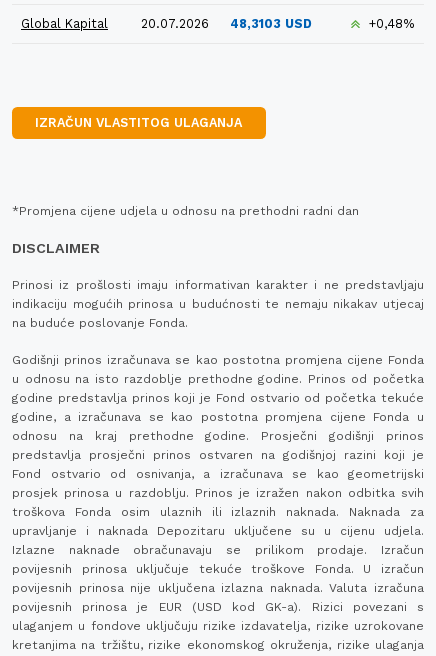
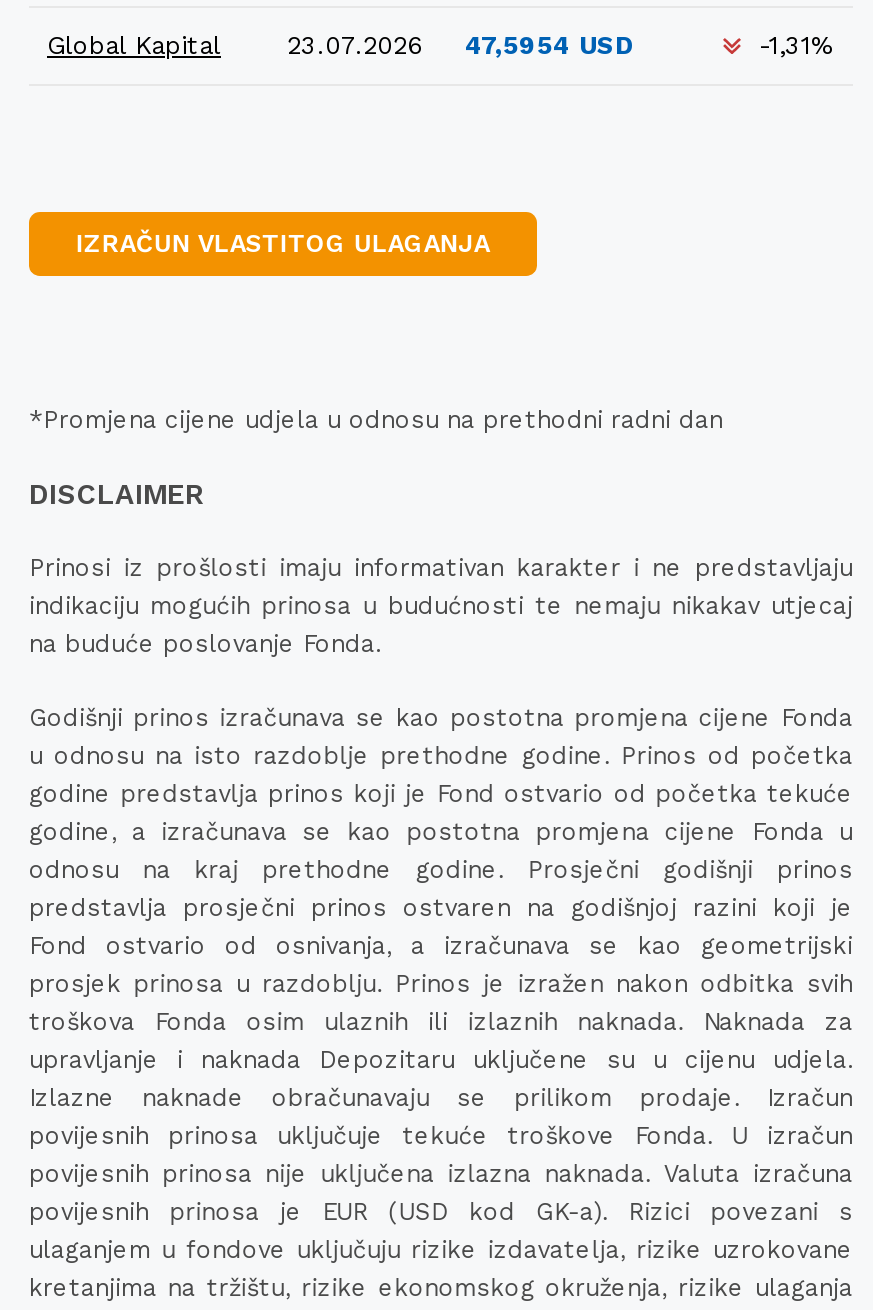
[141,16,209,31] 20.07.2026 -> [287,30,423,60] 23.07.2026
[230,16,312,31] 48,3103 USD -> [465,30,633,60] 47,5954 USD
[369,16,415,31] +0,48% -> [759,30,835,60] -1,31%

